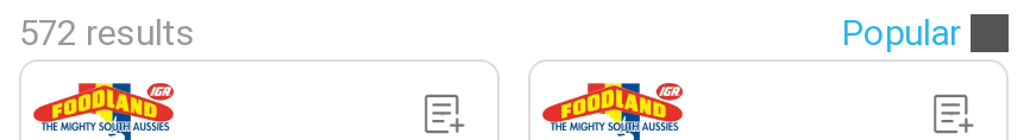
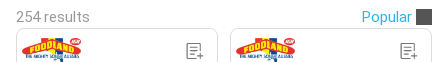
[19,11,195,54] 572 results -> [16,8,90,26] 254 results

